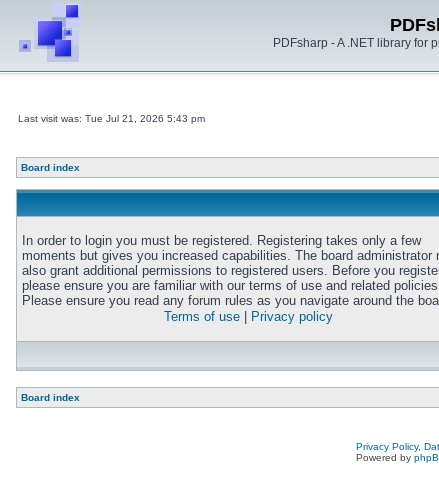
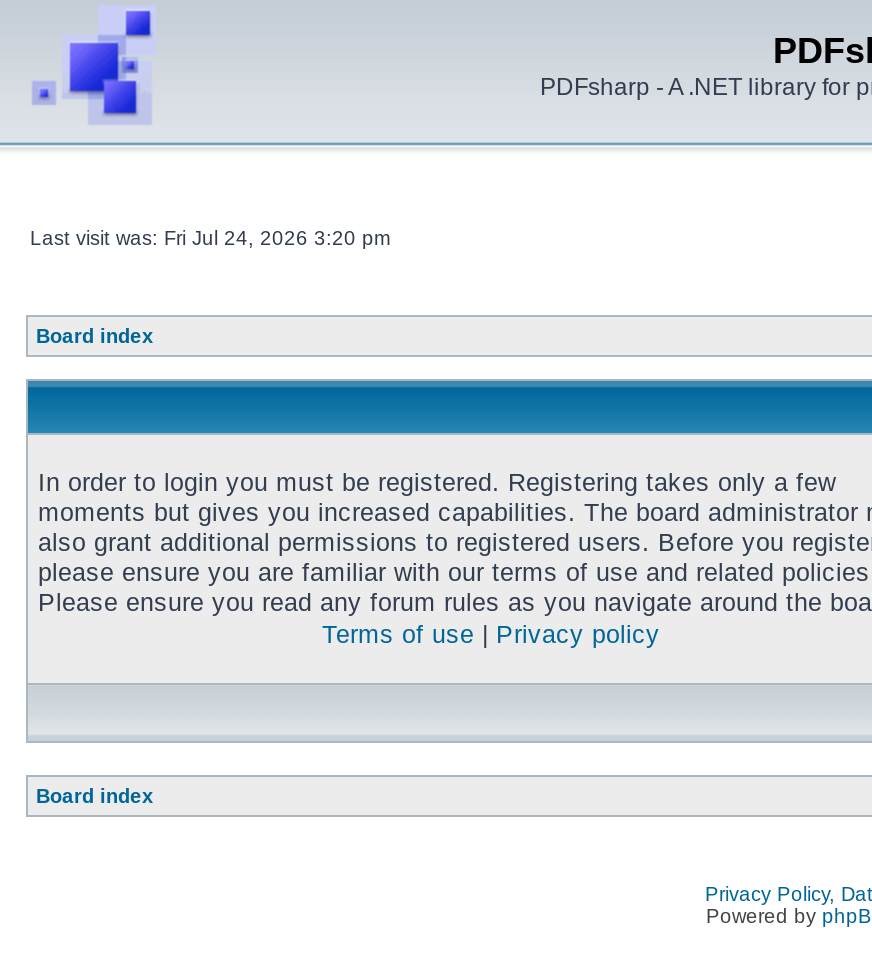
[18,113,205,124] Last visit was: Tue Jul 21, 2026 5:43 pm -> [30,227,390,249] Last visit was: Fri Jul 24, 2026 3:20 pm

